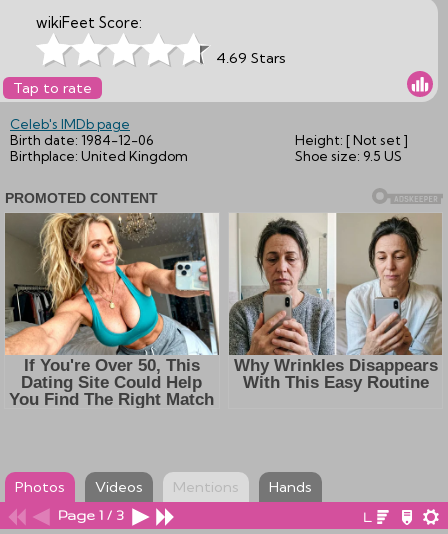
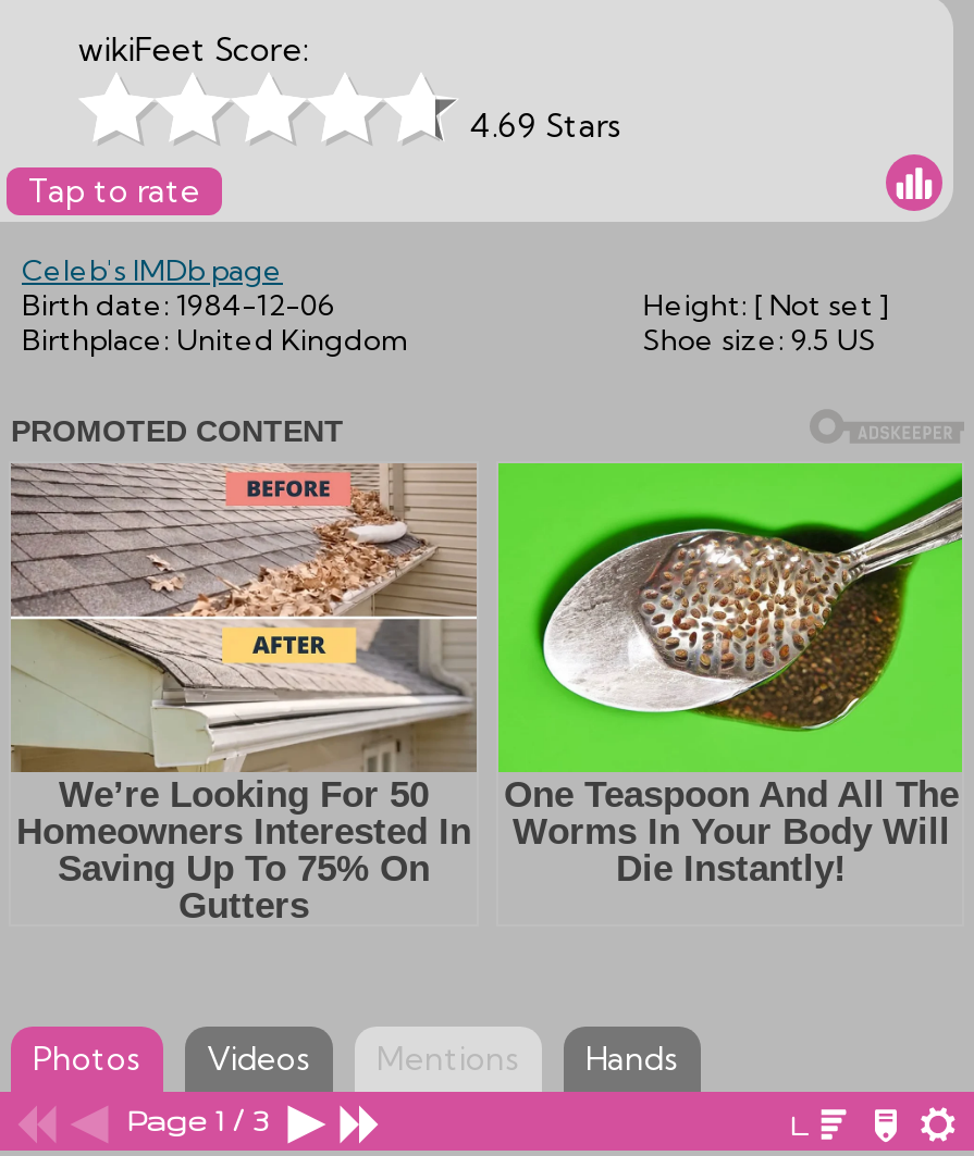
[5,212,219,422] [image] -> [11,463,477,920] [image]
[228,213,443,408] [image] -> [496,461,964,890] [image]

